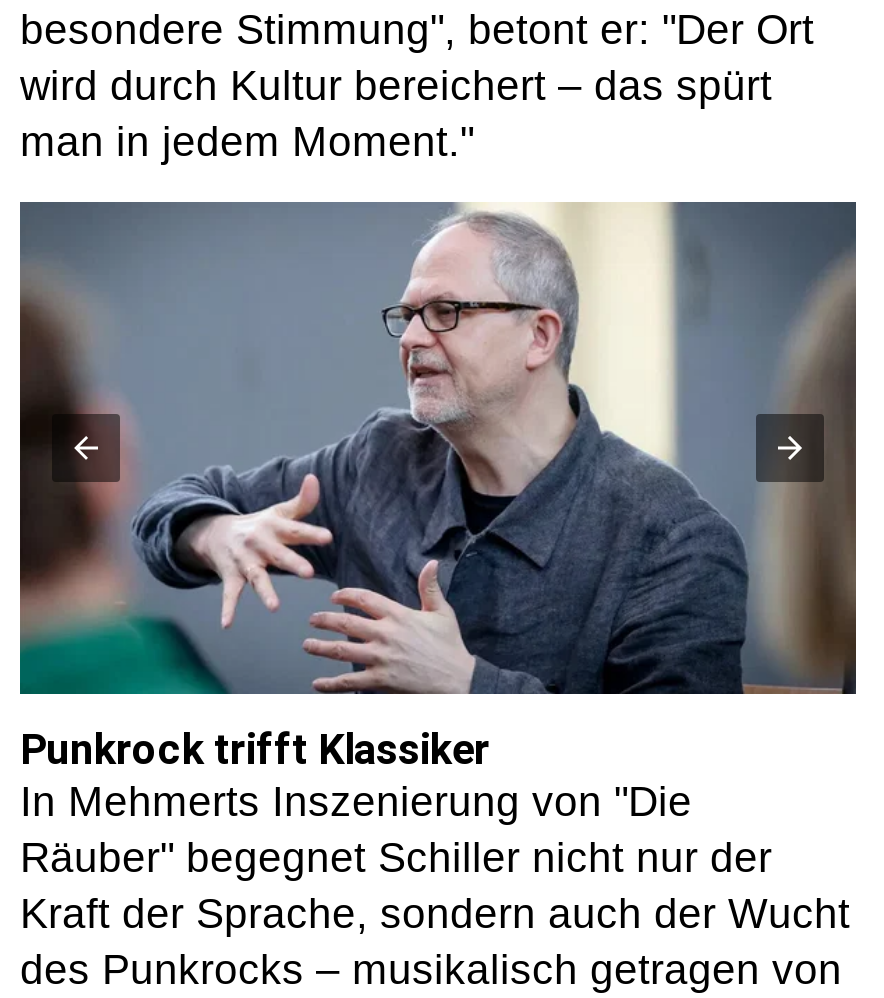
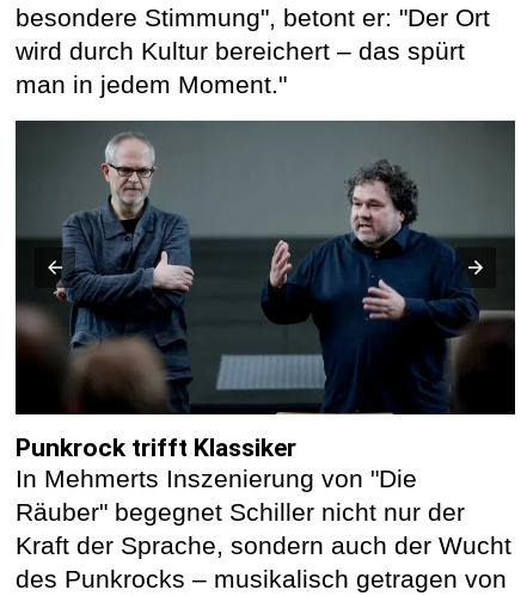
[18,202,856,696] [image] -> [14,119,515,416] [image]

